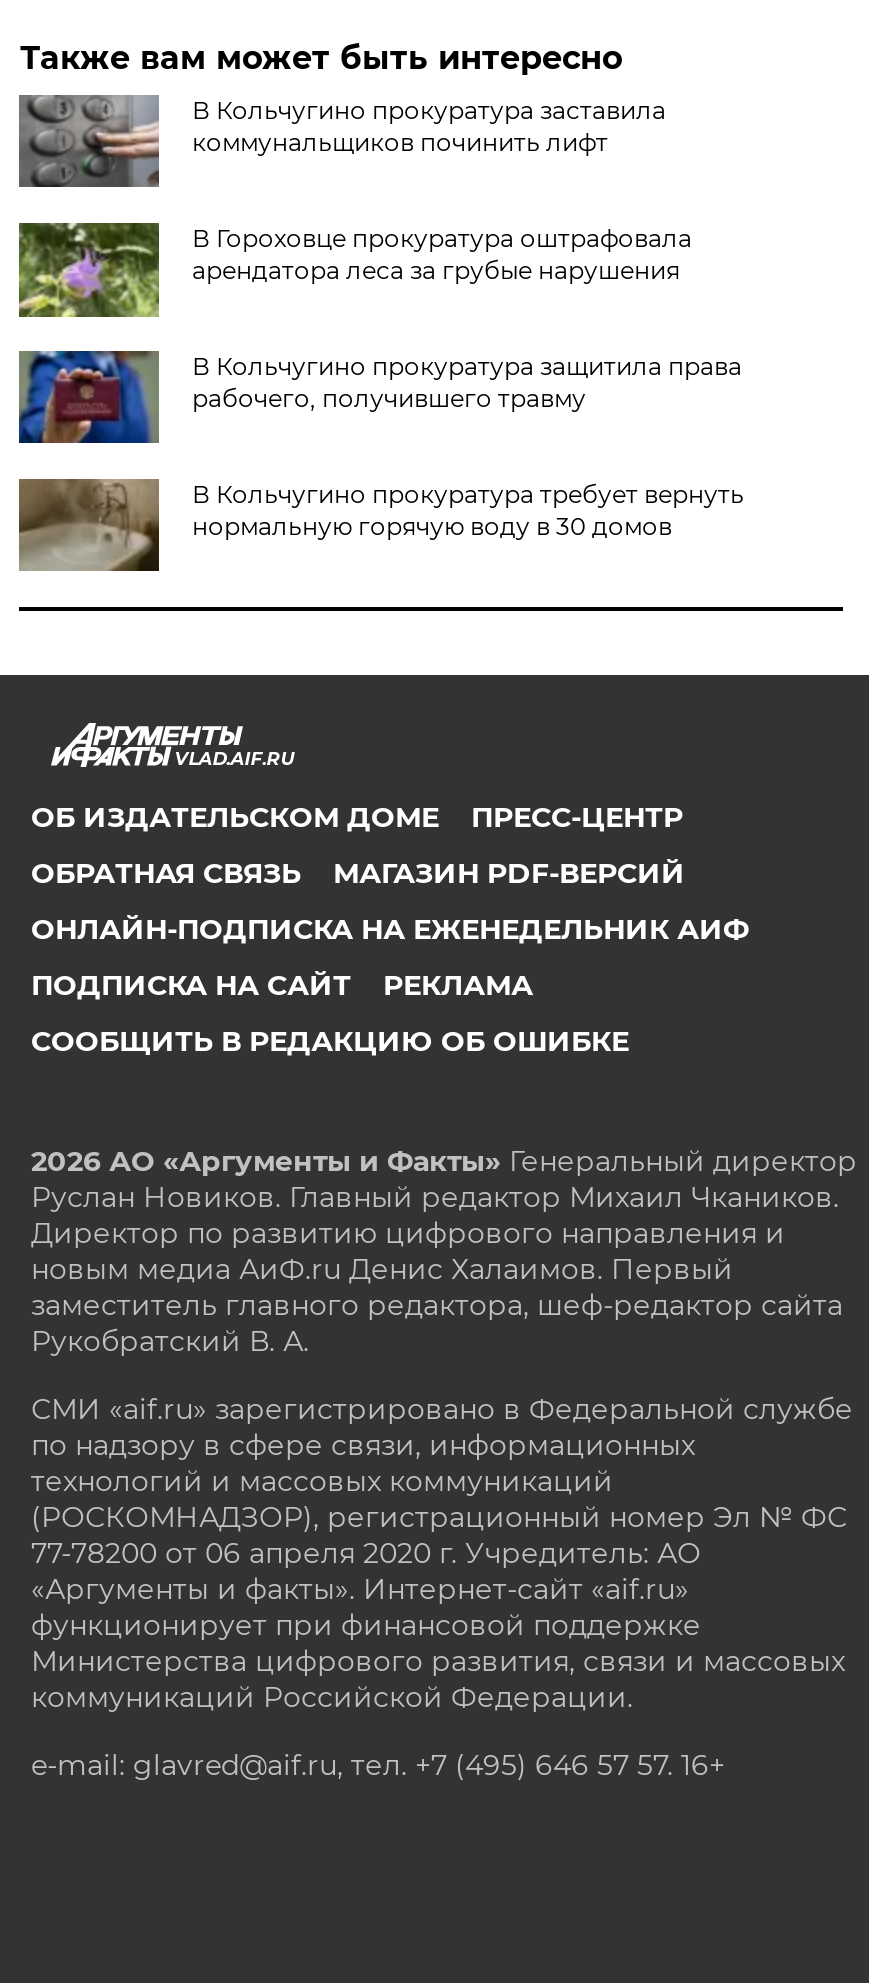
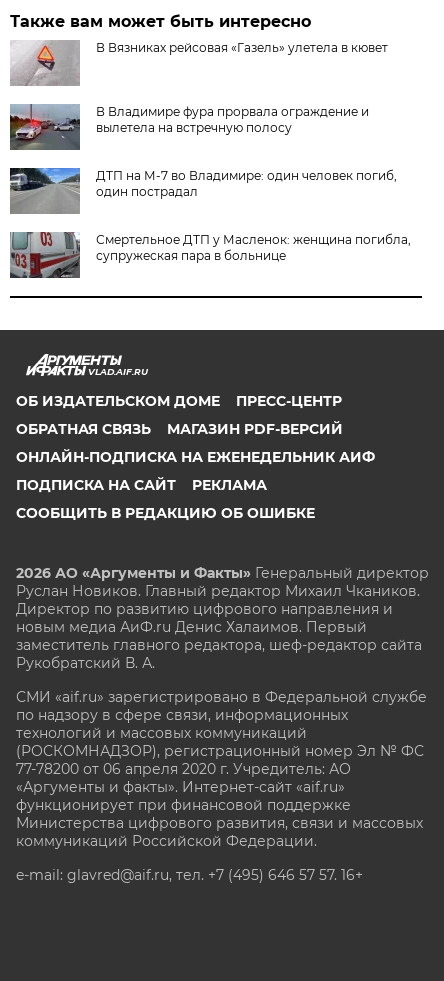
[17,93,666,187] [image] | В Кольчугино прокуратура заставила | коммунальщиков починить лифт -> [10,40,388,86] [image] | В Вязниках рейсовая «Газель» улетела в кювет
[17,221,692,319] [image] | В Гороховце прокуратура оштрафовала | арендатора леса за грубые нарушения -> [9,104,369,151] [image] | В Владимире фура прорвала ограждение и | вылетела на встречную полосу
[17,349,742,445] [image] | В Кольчугино прокуратура защитила права | рабочего, получившего травму -> [9,167,397,215] [image] | ДТП на М-7 во Владимире: один человек погиб, | один пострадал
[17,477,744,573] [image] | В Кольчугино прокуратура требует вернуть | нормальную горячую воду в 30 домов -> [9,231,411,279] [image] | Смертельное ДТП у Масленок: женщина погибла, | супружеская пара в больнице

